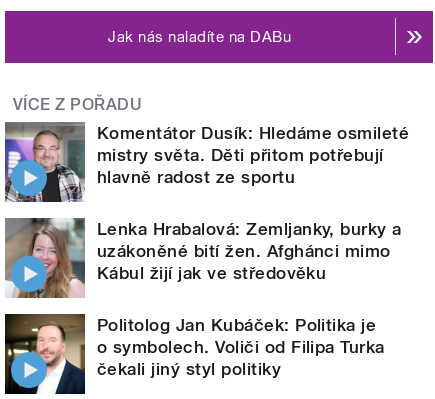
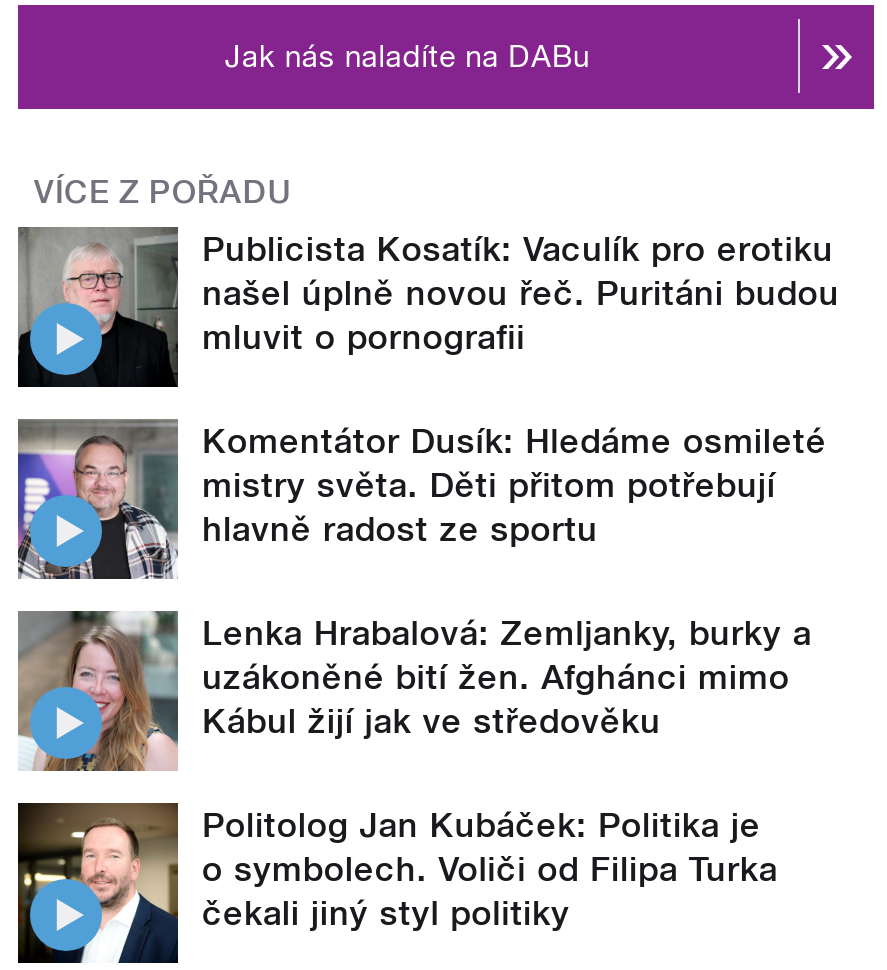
none -> [16,228,840,389] [image] | Publicista Kosatík: Vaculík pro erotiku | našel úplně novou řeč. Puritáni budou | mluvit o pornografii

